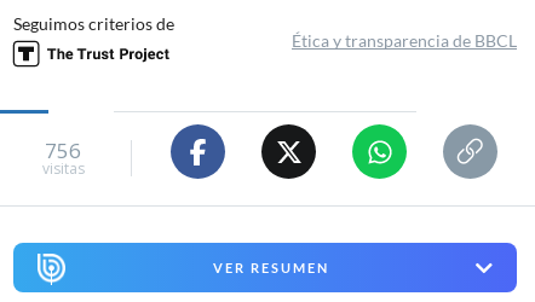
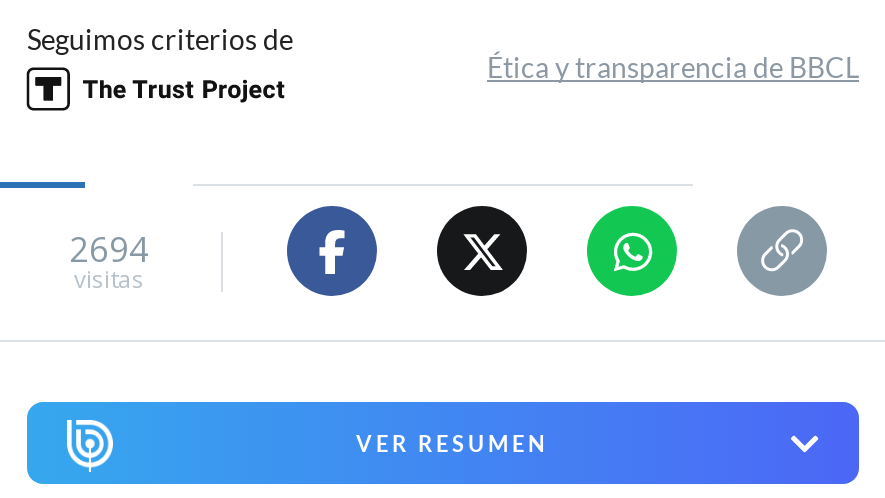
[45,137,81,164] 756 -> [69,226,149,272] 2694

